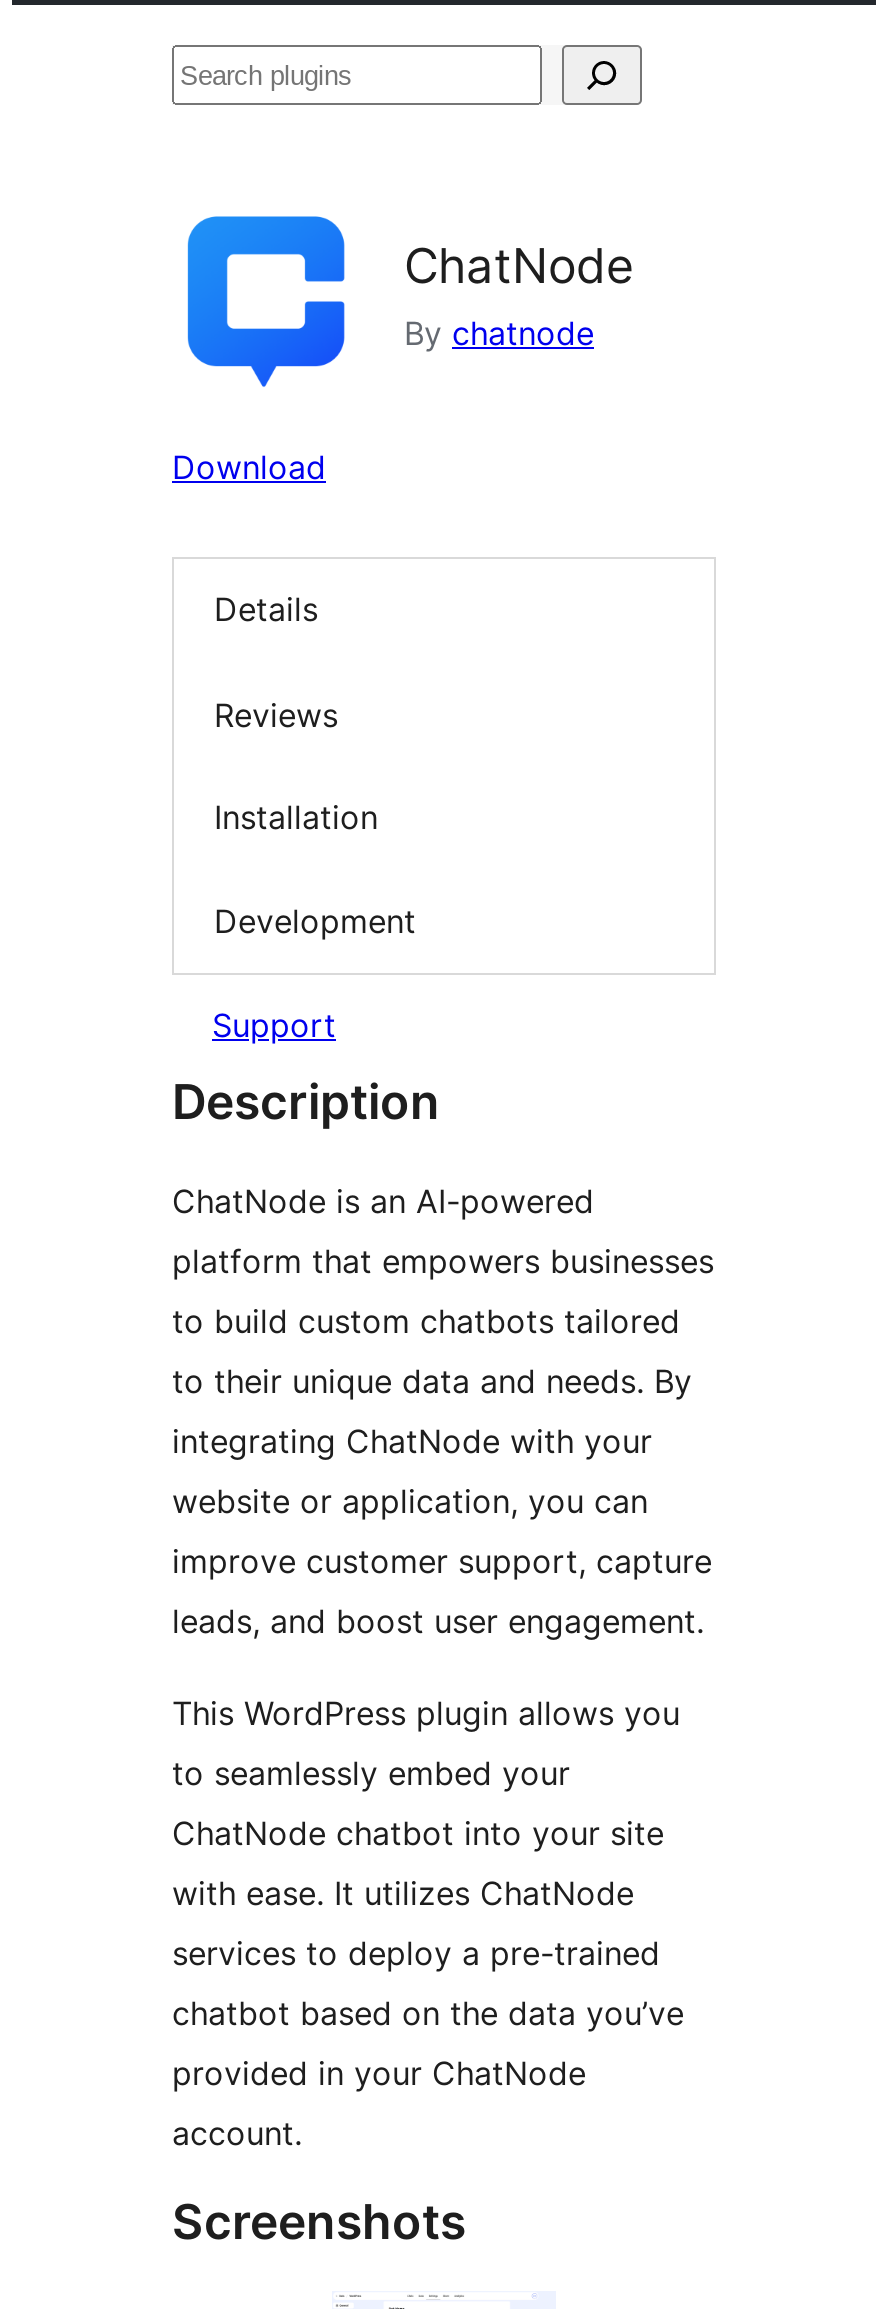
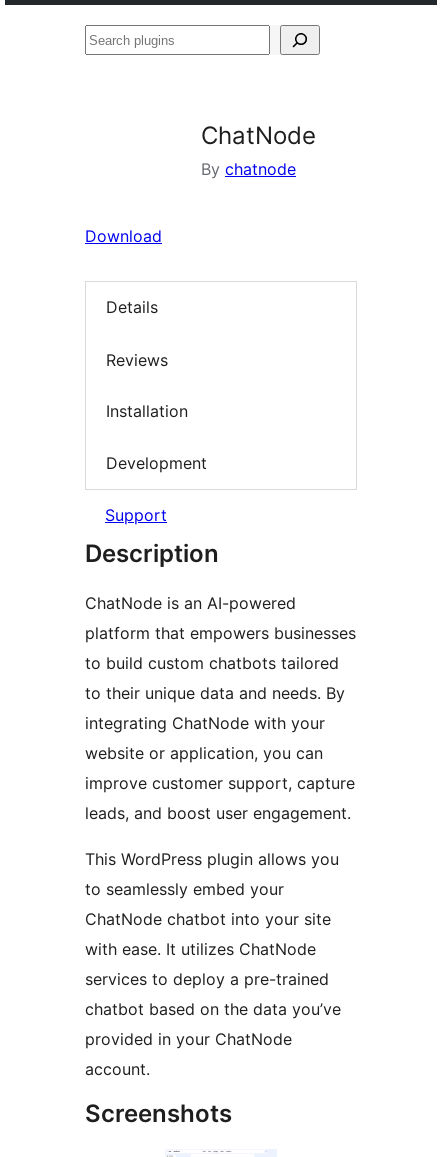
[186,213,346,389] [image] -> none

